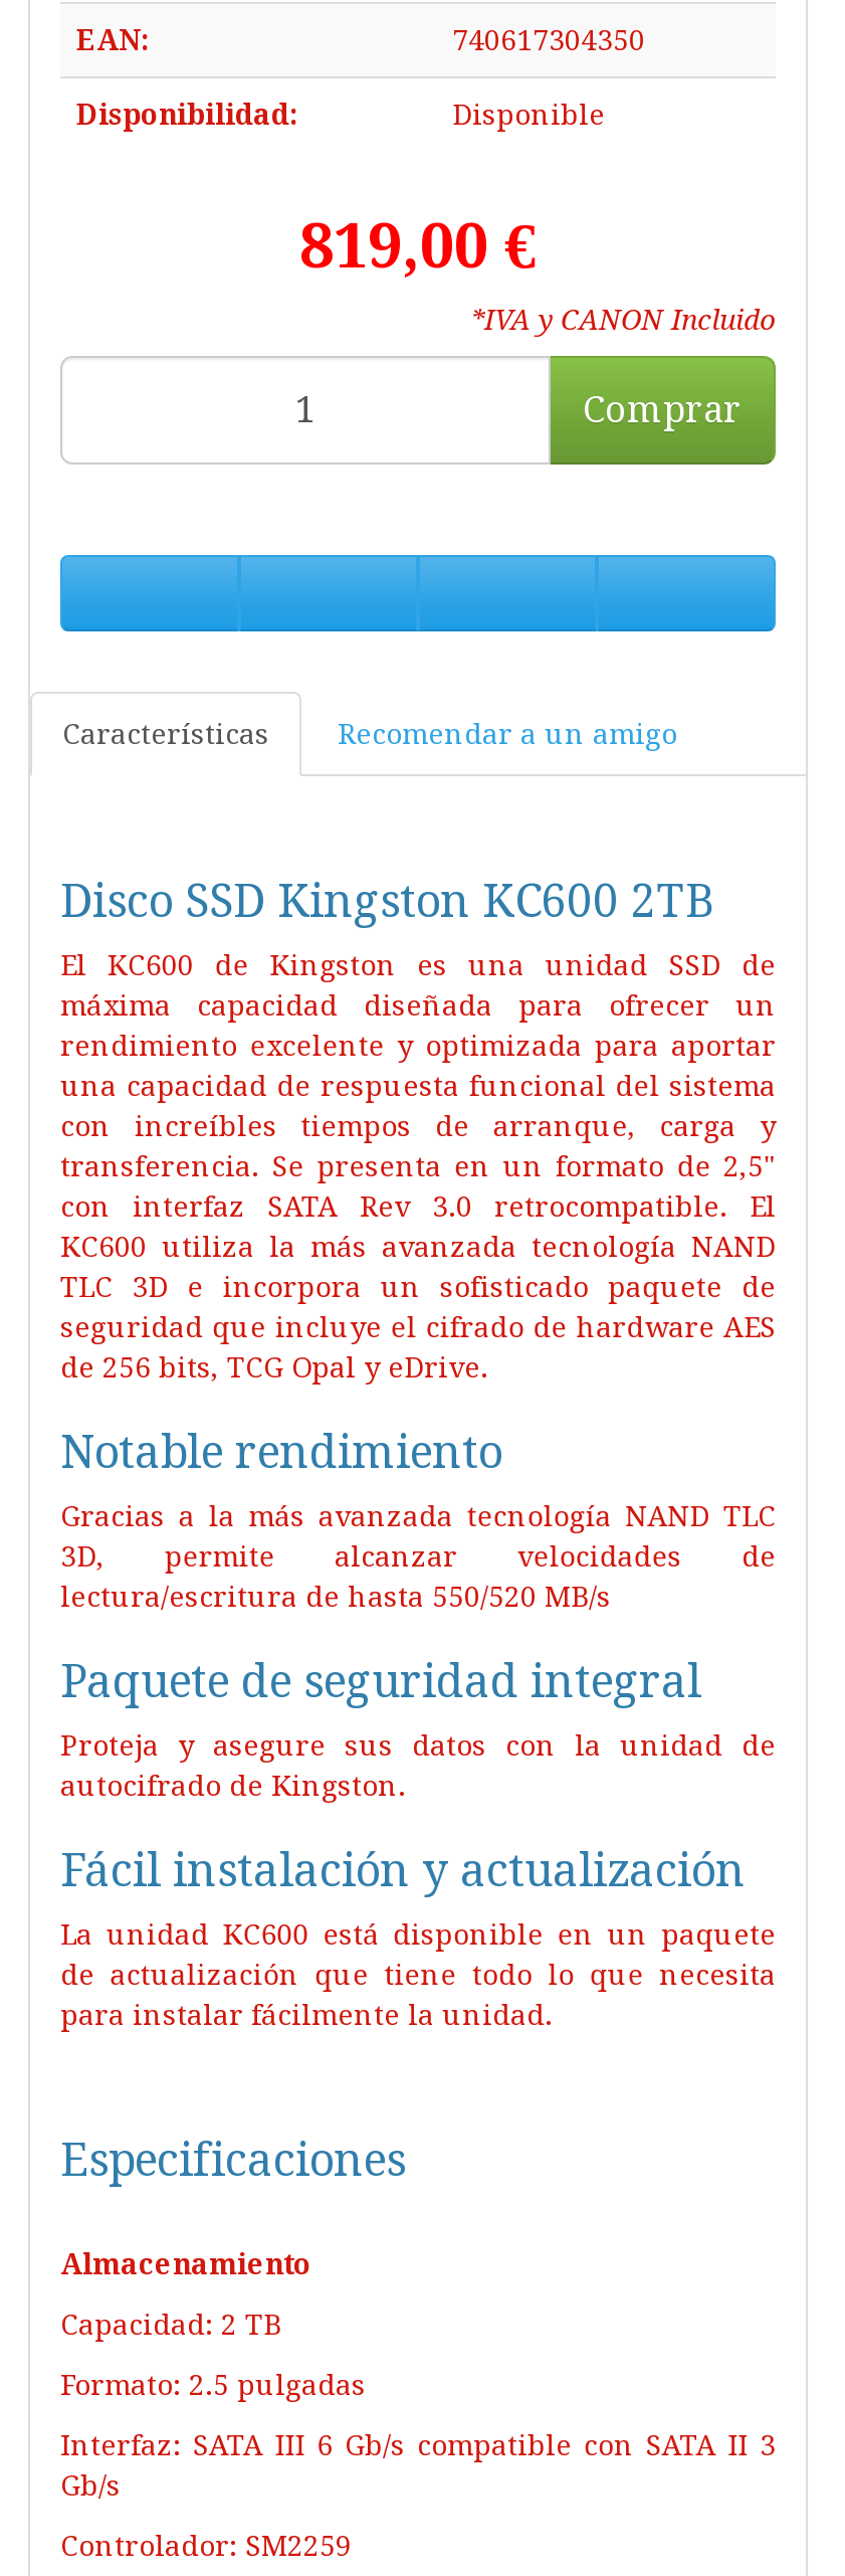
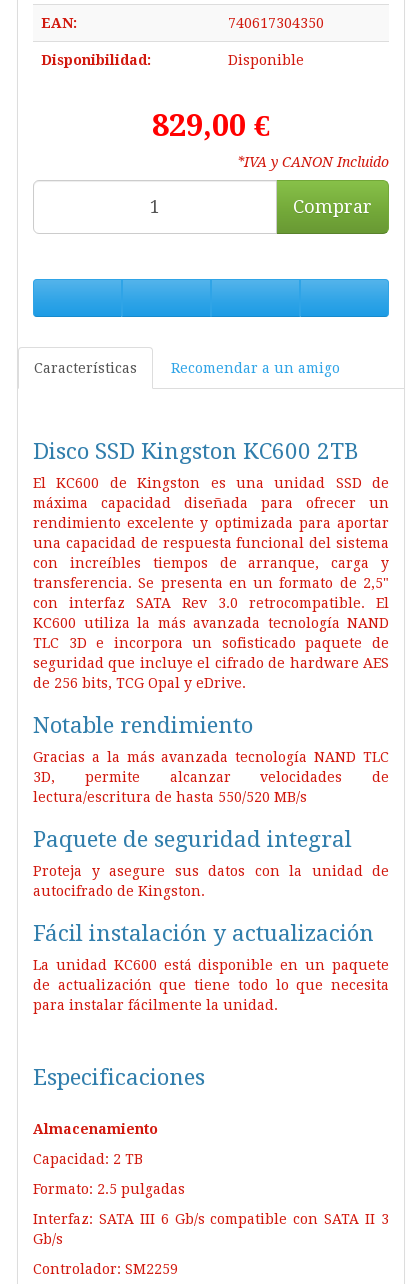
[299,209,537,281] 819,00 € -> [152,107,270,143] 829,00 €

